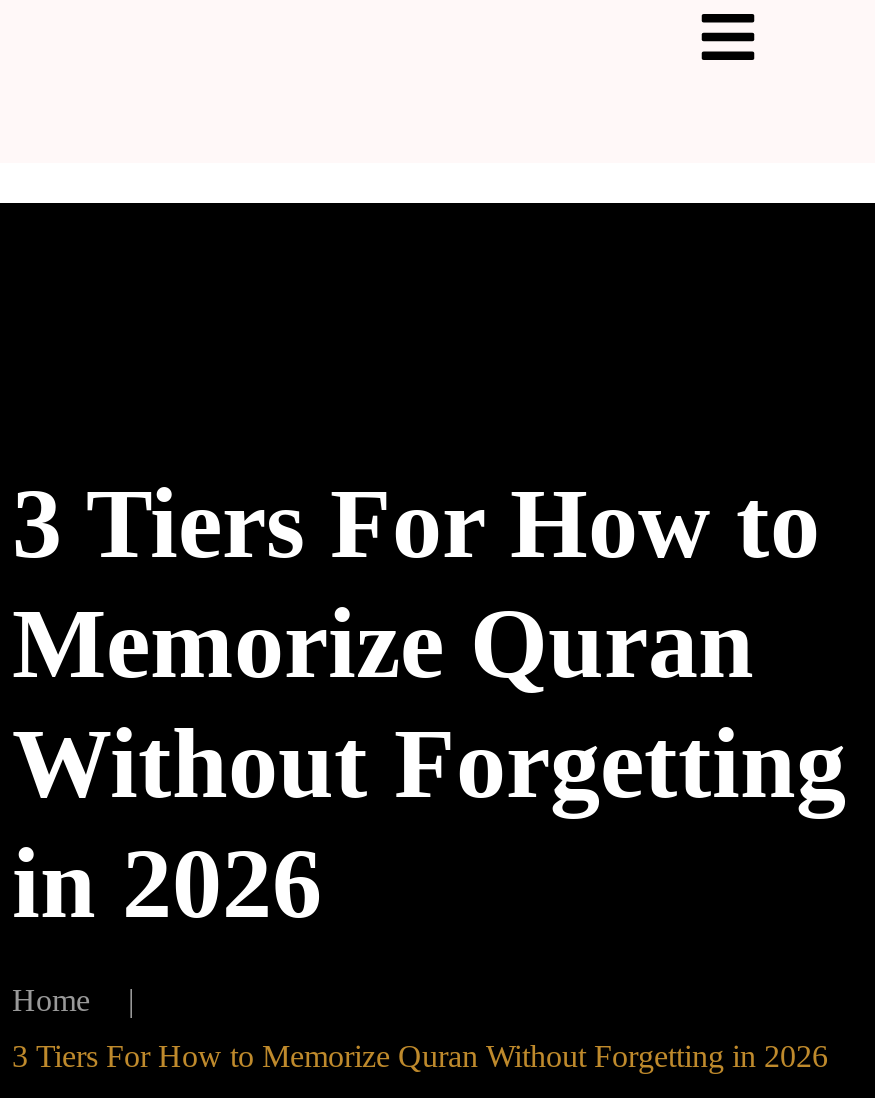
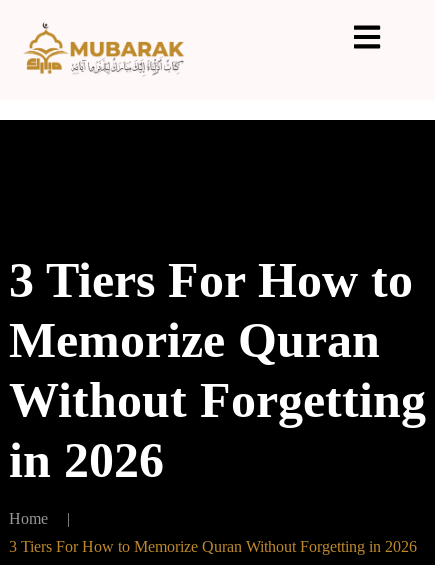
none -> [24,22,184,75] [image]

